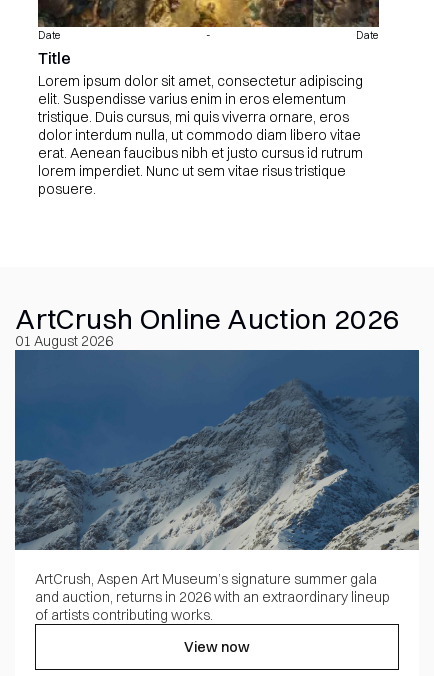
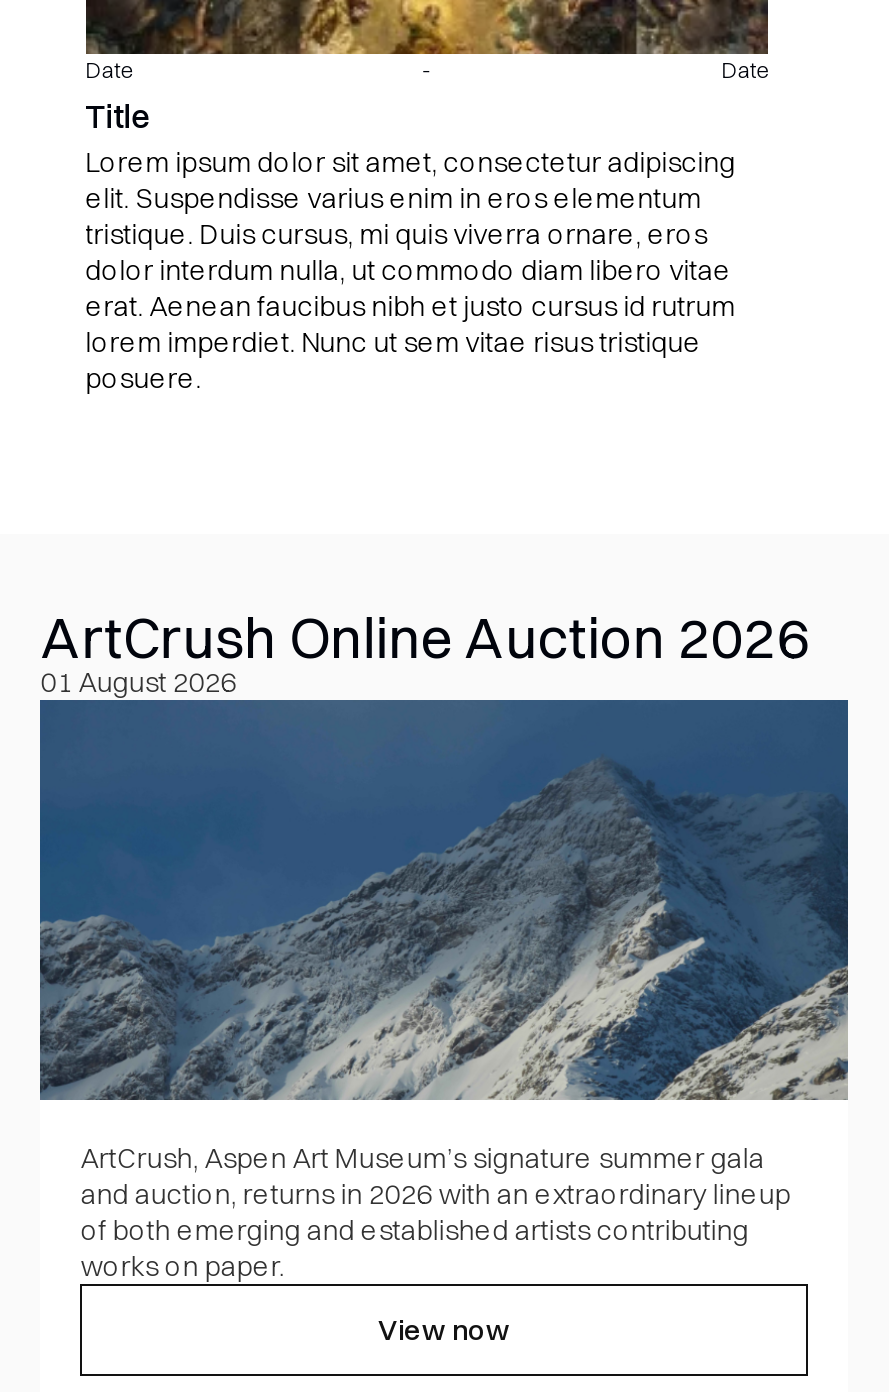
[35,606,213,624] of artists contributing works. -> [81,1211,749,1283] of both emerging and established artists contributing | works on paper.

